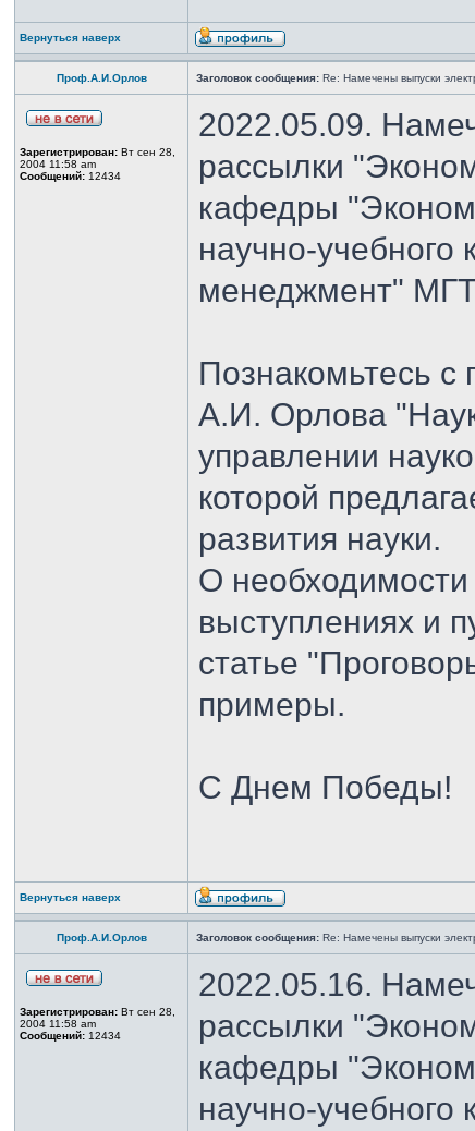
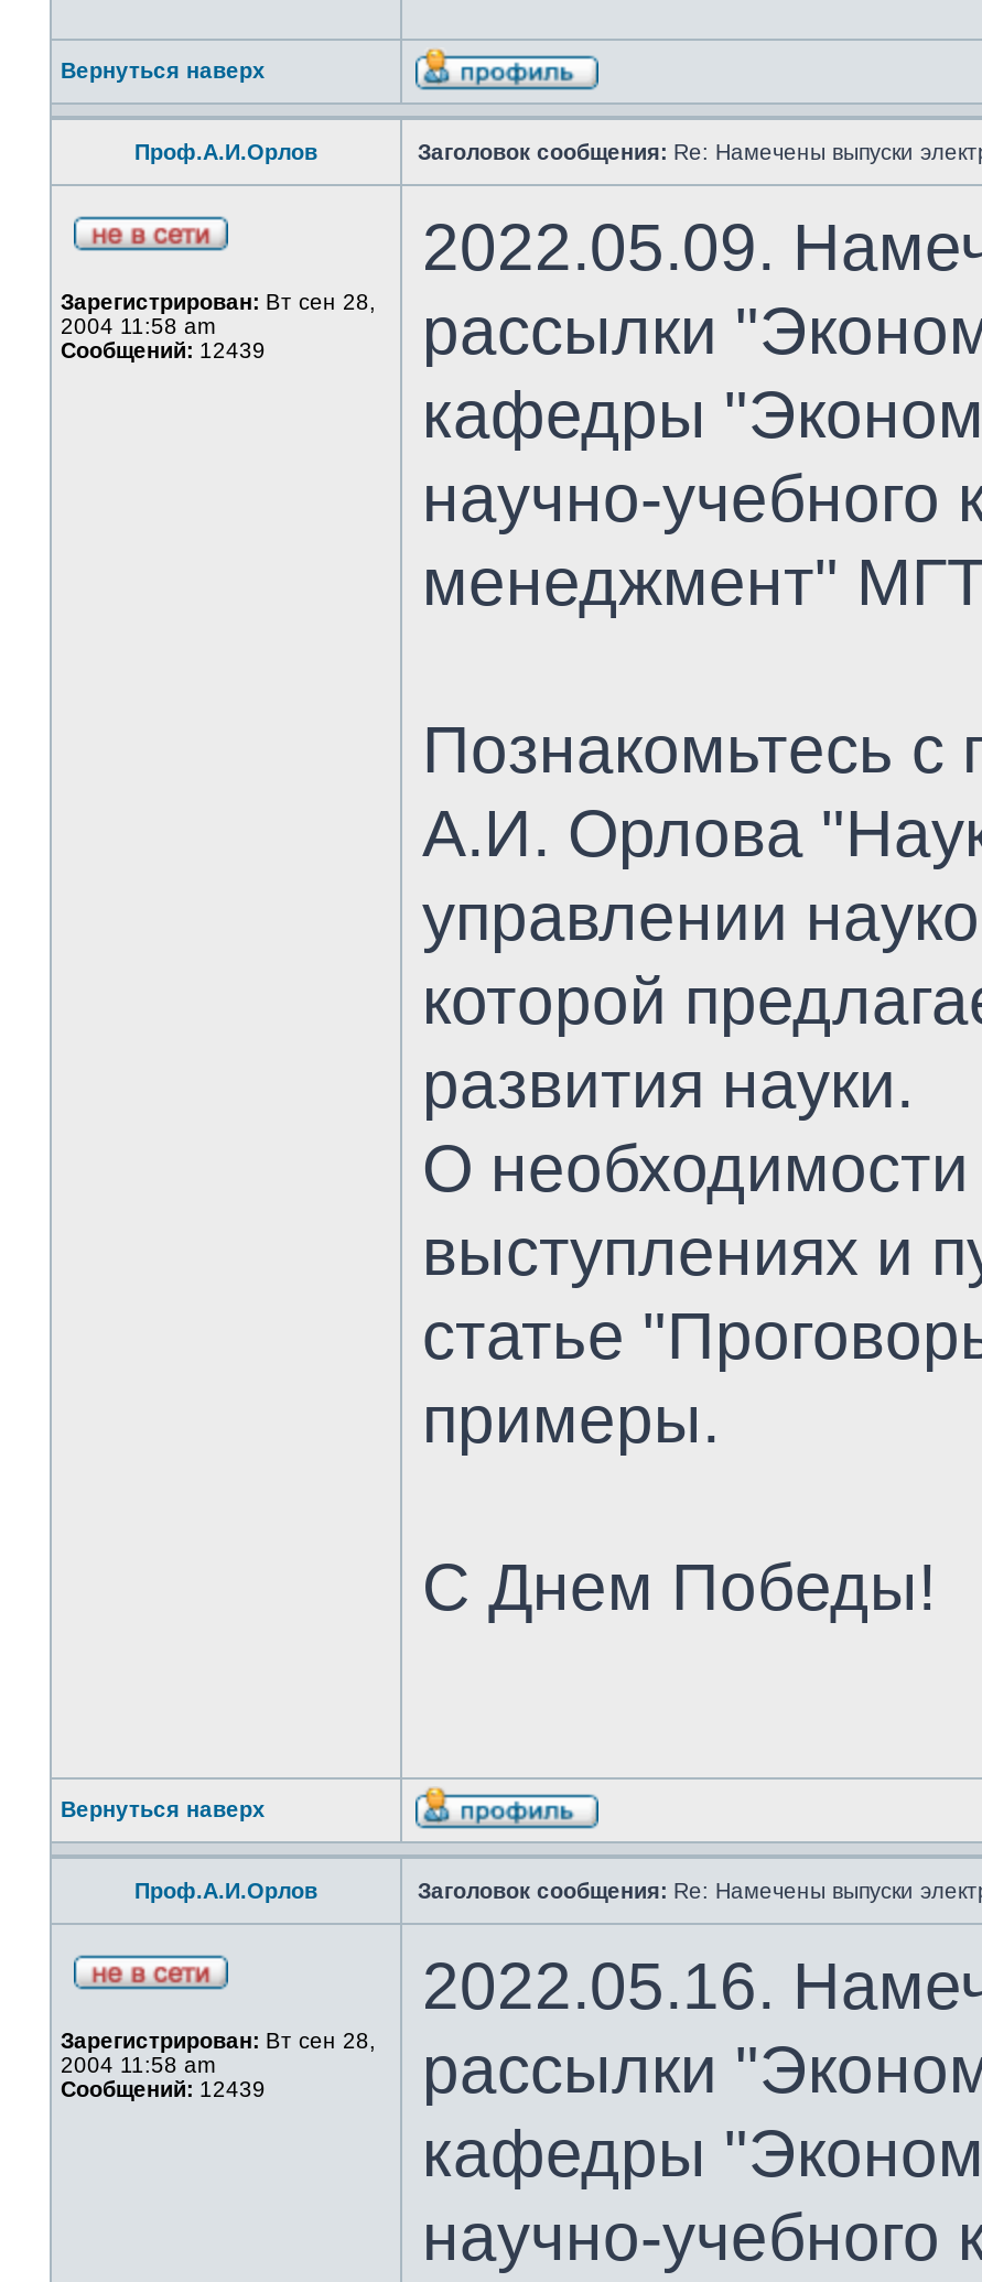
[20,170,121,182] Сообщений: 12434 -> [61,338,266,363] Сообщений: 12439
[20,1030,121,1042] Сообщений: 12434 -> [61,2077,266,2101] Сообщений: 12439

